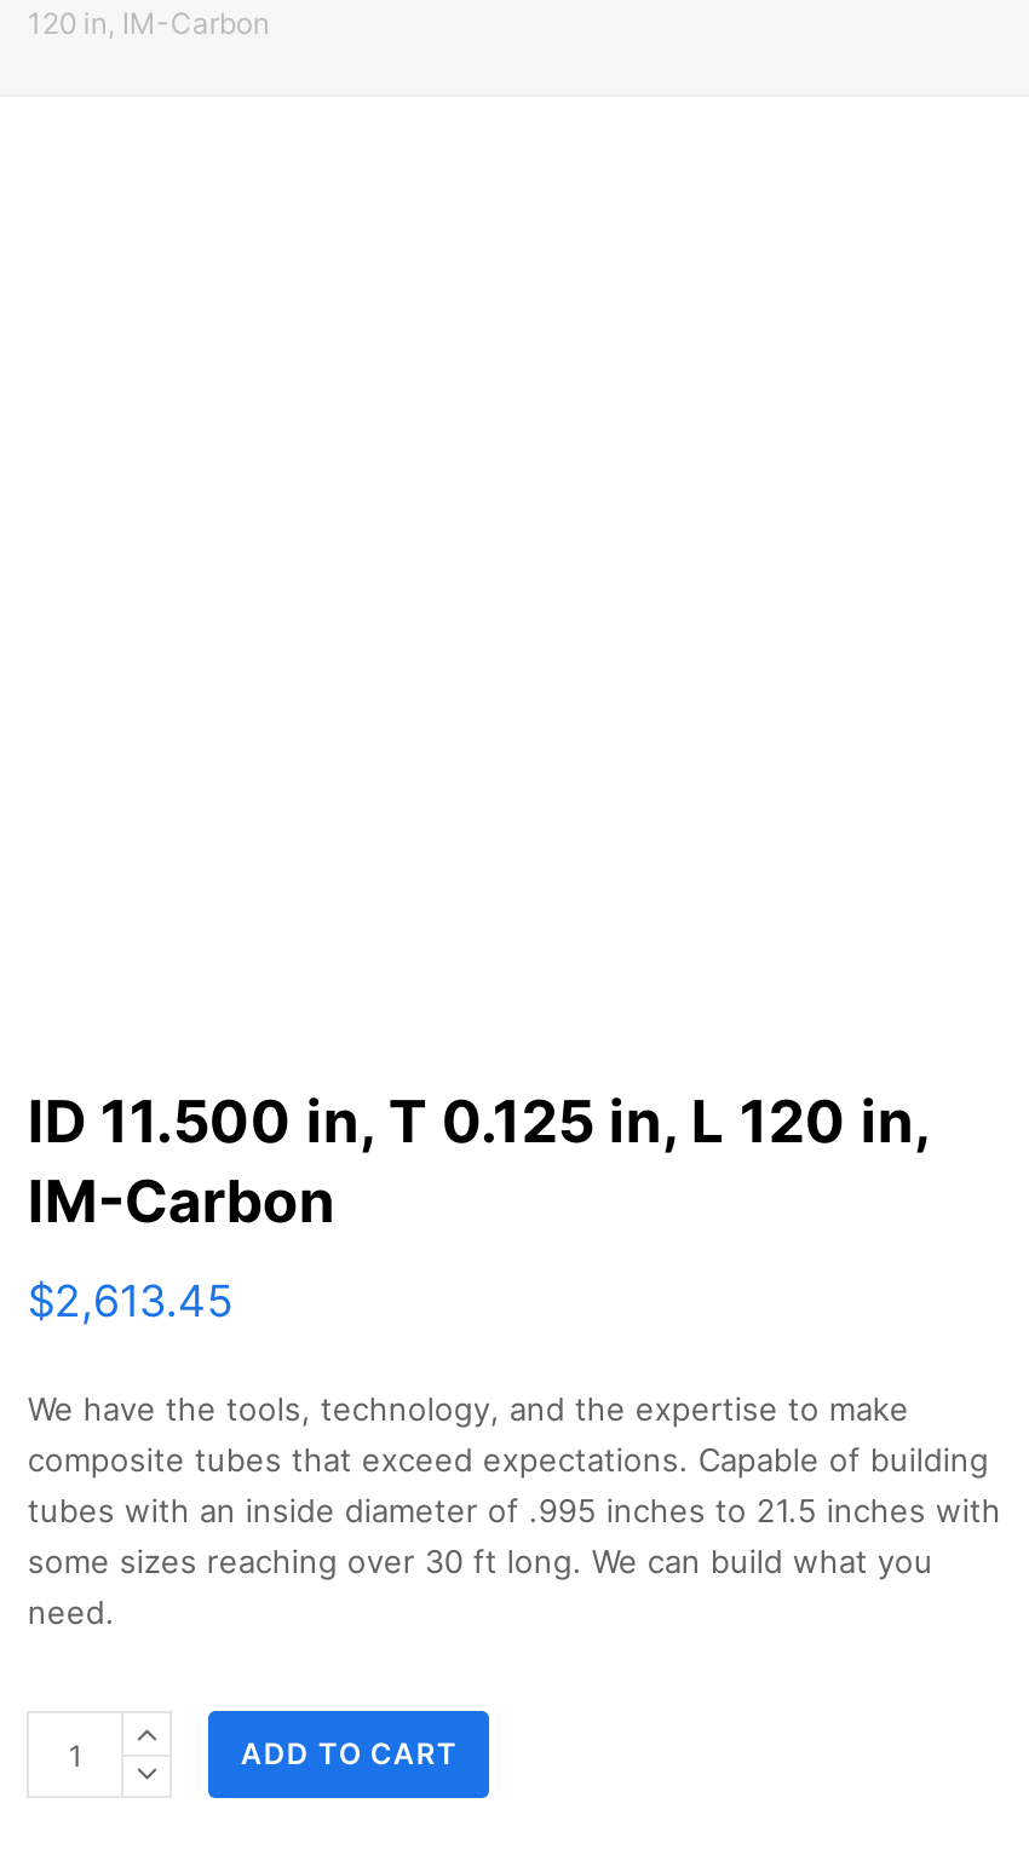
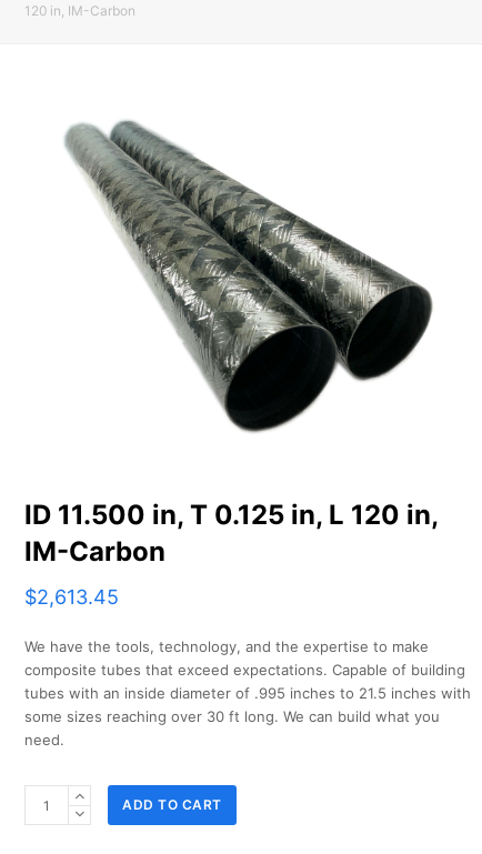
none -> [63,120,433,433] [image]

